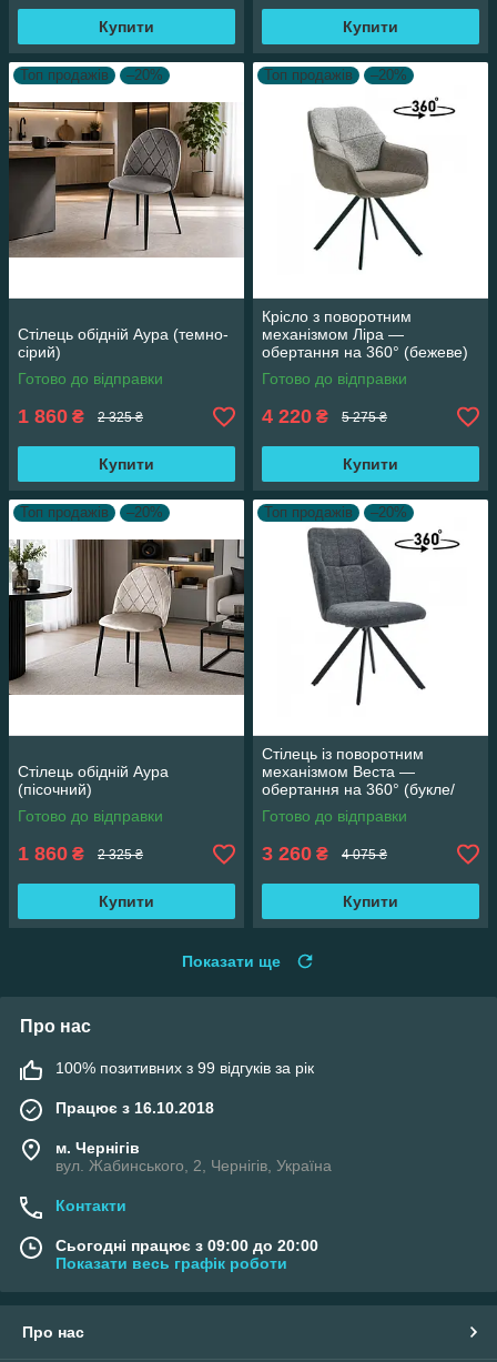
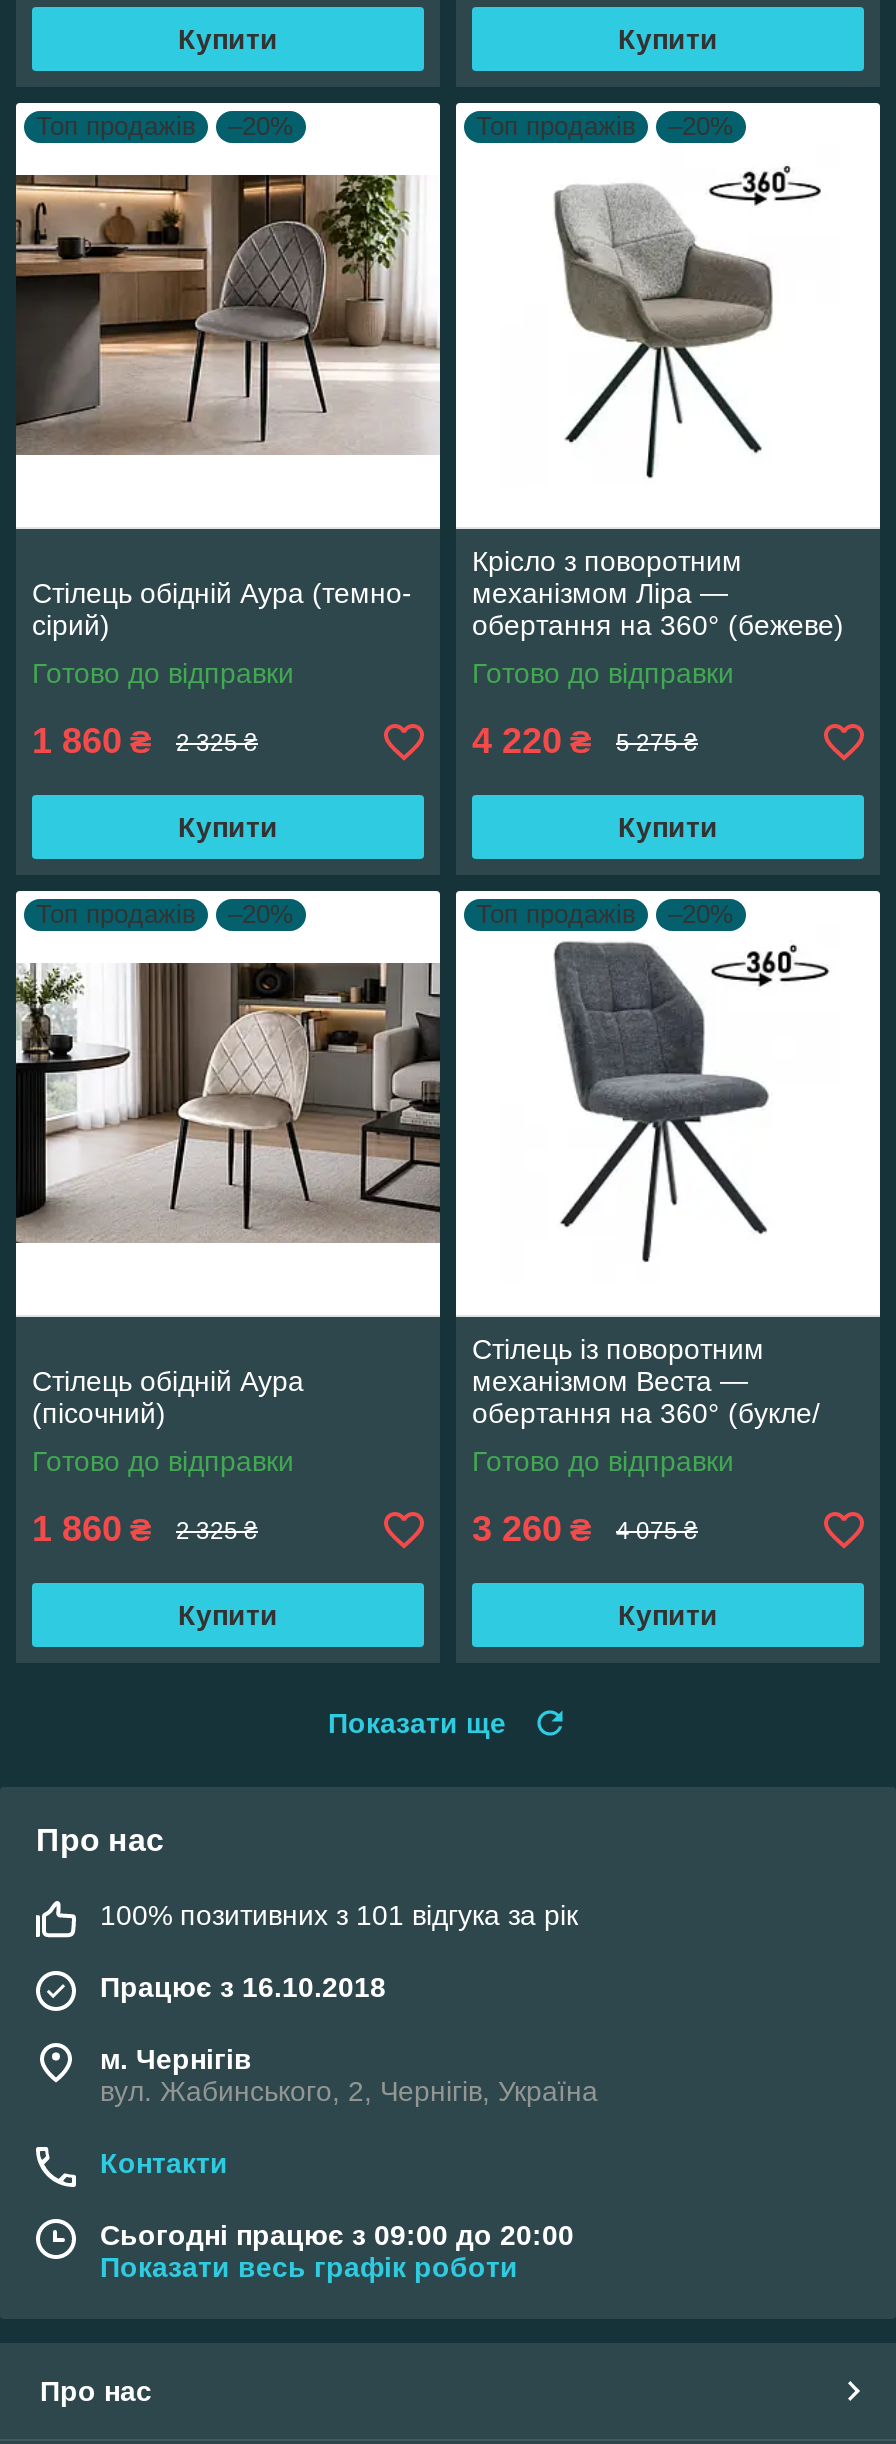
[55,1059,314,1077] 100% позитивних з 99 відгуків за рік -> [100,1899,578,1931] 100% позитивних з 101 відгука за рік

